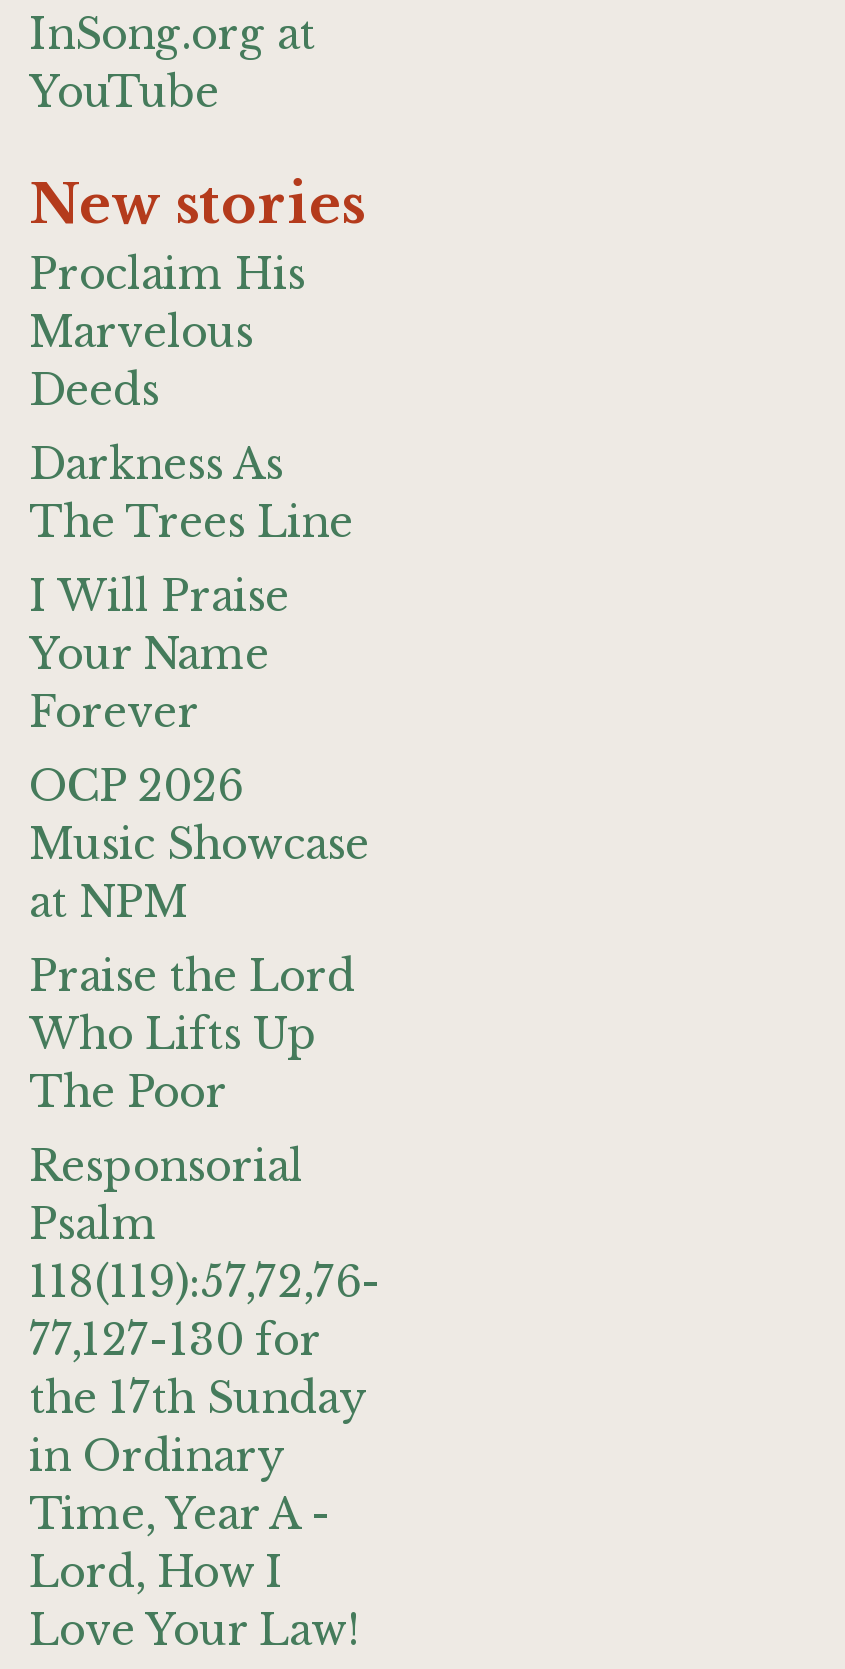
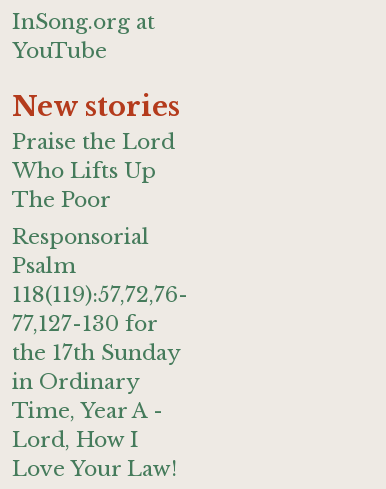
[29,249,369,929] Proclaim His | Marvelous | Deeds | Darkness As | The Trees Line | I Will Praise | Your Name | Forever | OCP 2026 | Music Showcase | at NPM -> none

